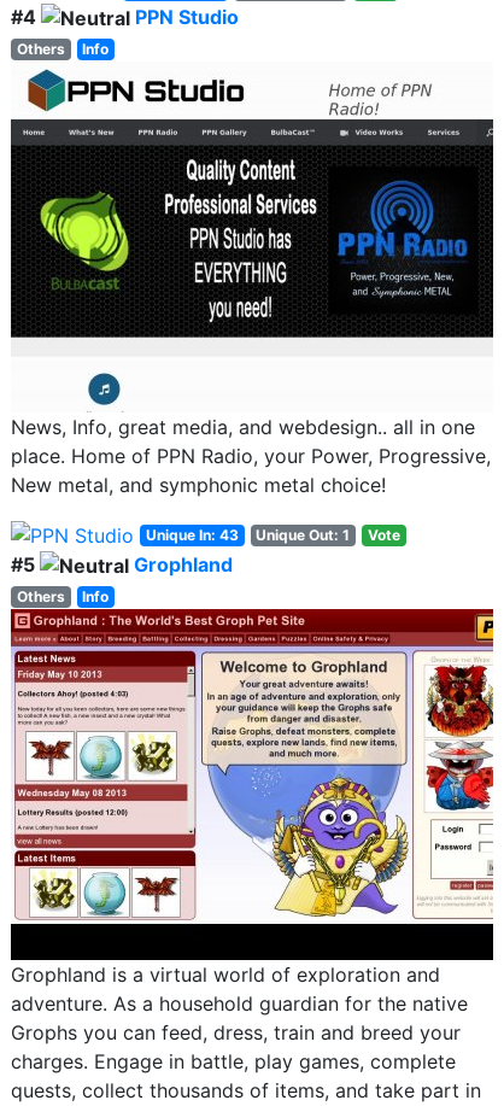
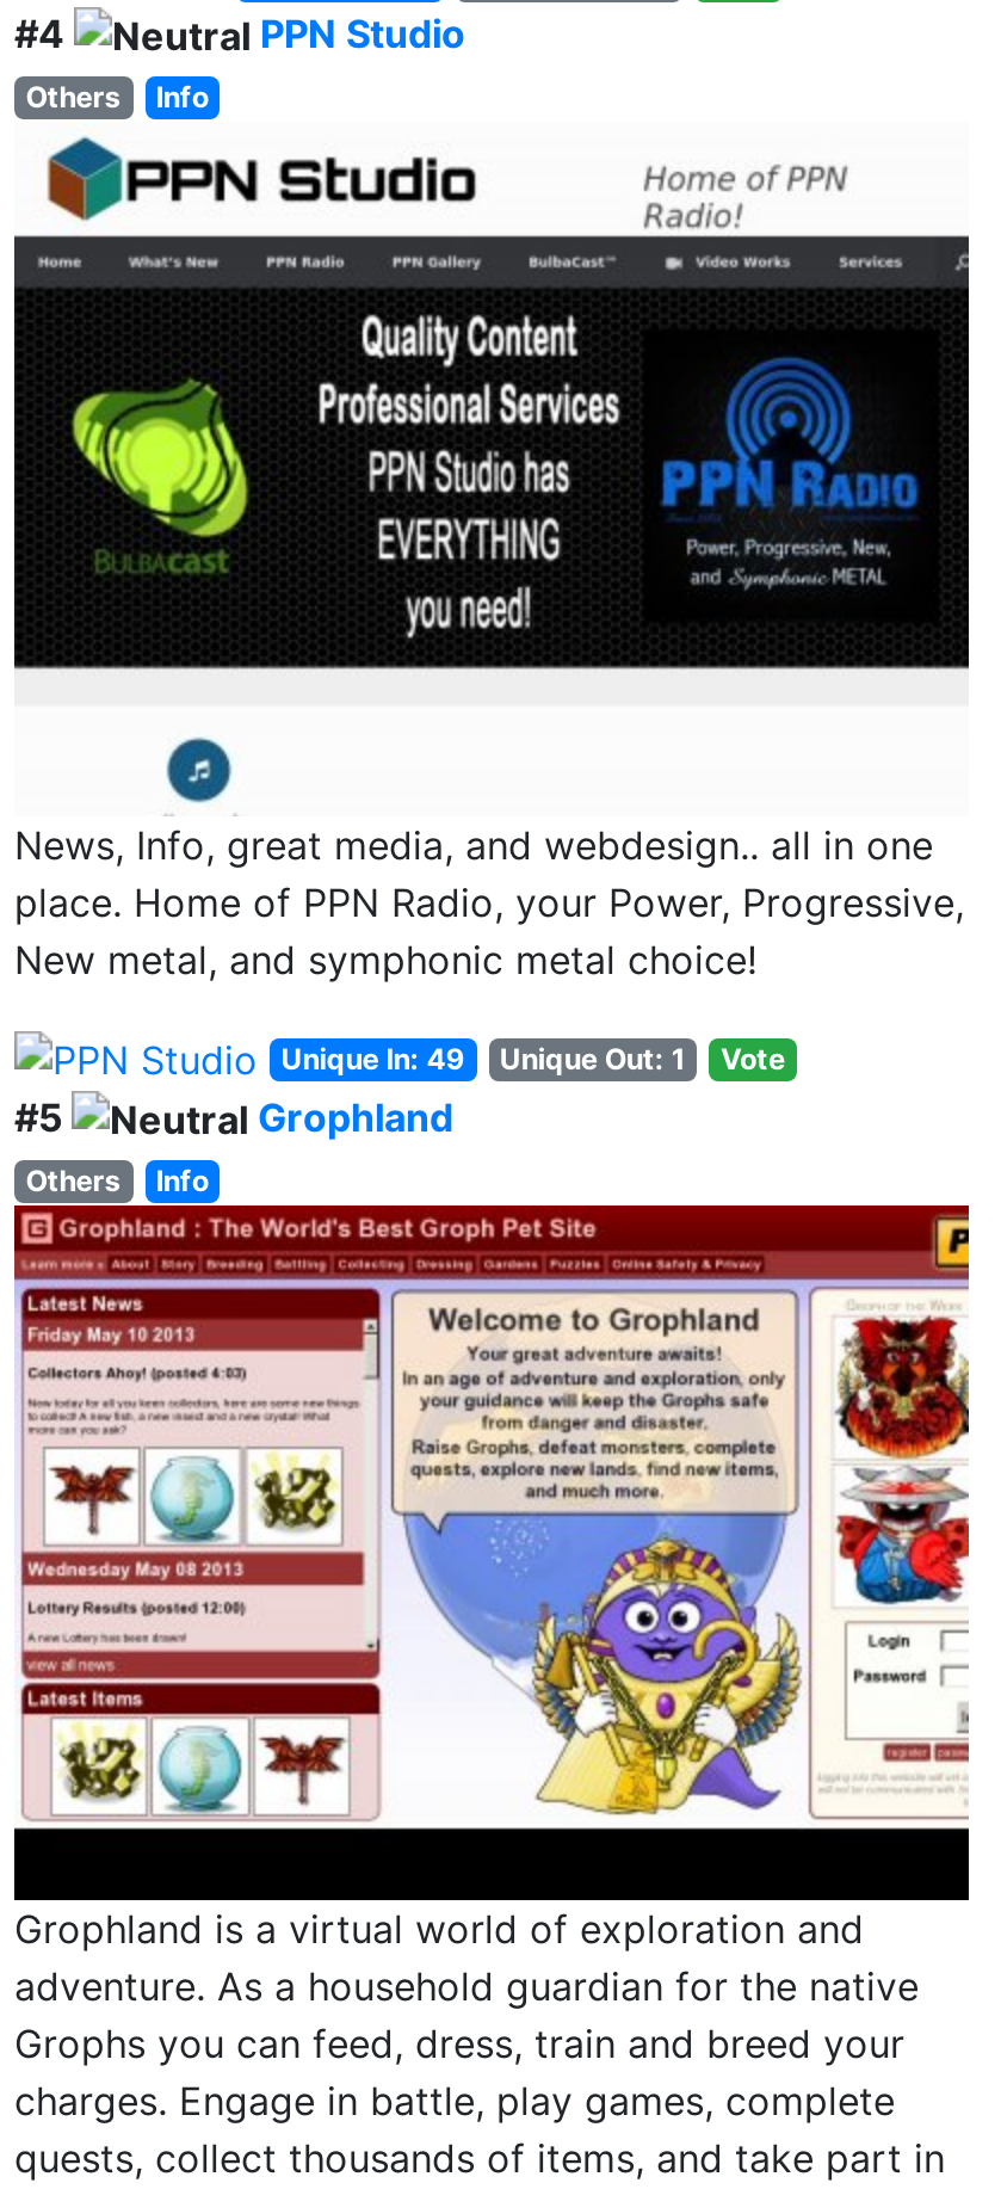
[146,526,400,544] Unique In: 43 Unique Out: 1 Vote -> [281,1041,785,1077] Unique In: 49 Unique Out: 1 Vote

